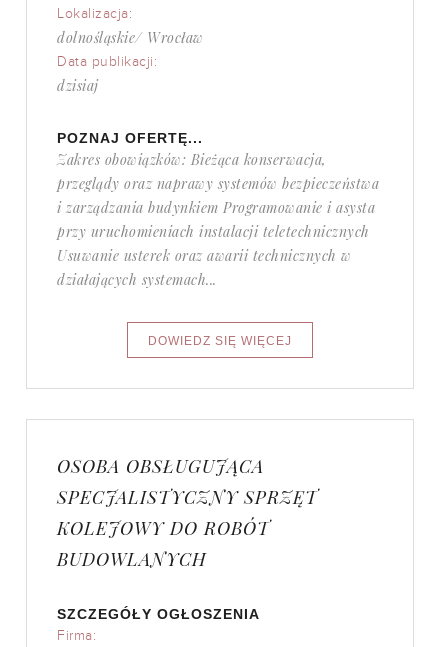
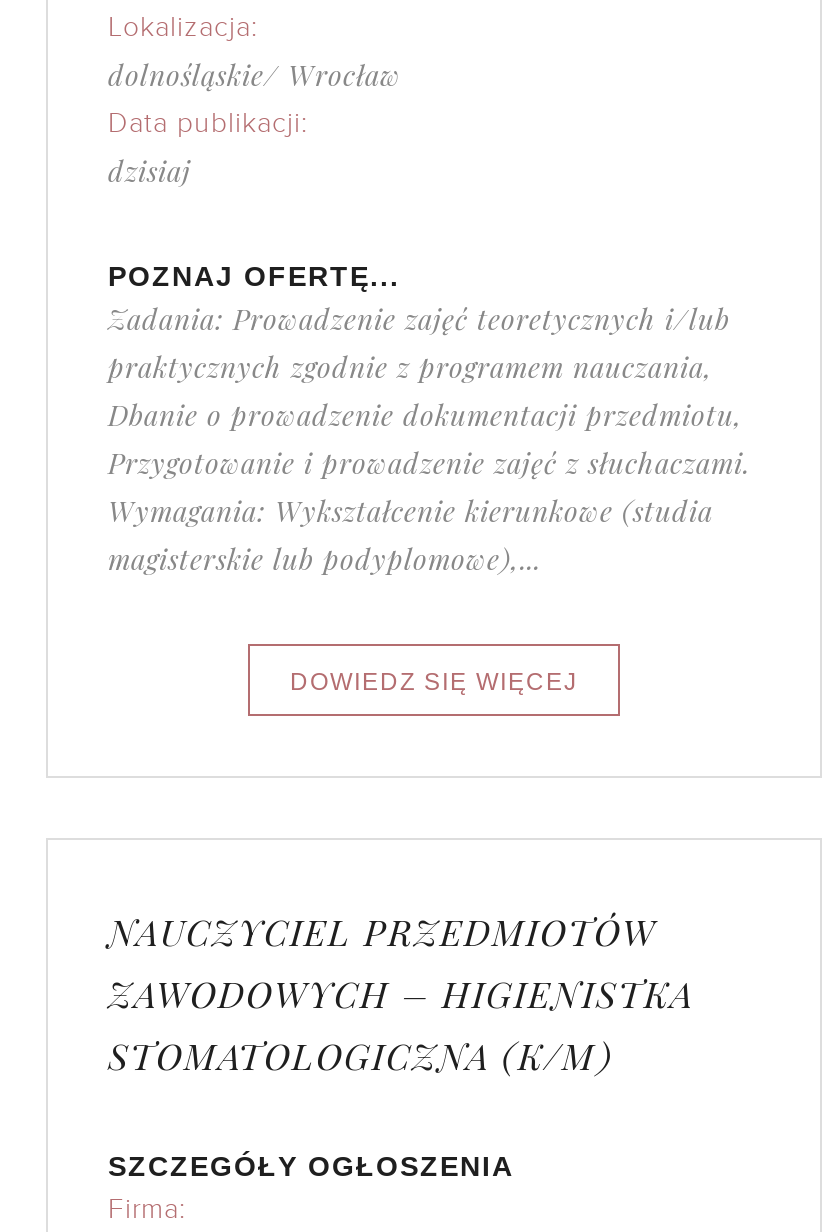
[57,150,379,289] Zakres obowiązków: Bieżąca konserwacja, | przeglądy oraz naprawy systemów bezpieczeństwa | i zarządzania budynkiem Programowanie i asysta | przy uruchomieniach instalacji teletechnicznych | Usuwanie usterek oraz awarii technicznych w | działających systemach... -> [108,300,750,578] Zadania: Prowadzenie zajęć teoretycznych i/lub | praktycznych zgodnie z programem nauczania, | Dbanie o prowadzenie dokumentacji przedmiotu, | Przygotowanie i prowadzenie zajęć z słuchaczami. | Wymagania: Wykształcenie kierunkowe (studia | magisterskie lub podyplomowe),...
[57,454,318,571] OSOBA OBSŁUGUJĄCA | SPECJALISTYCZNY SPRZĘT | KOLEJOWY DO ROBÓT | BUDOWLANYCH -> [108,908,694,1080] NAUCZYCIEL PRZEDMIOTÓW | ZAWODOWYCH – HIGIENISTKA | STOMATOLOGICZNA (K/M)

